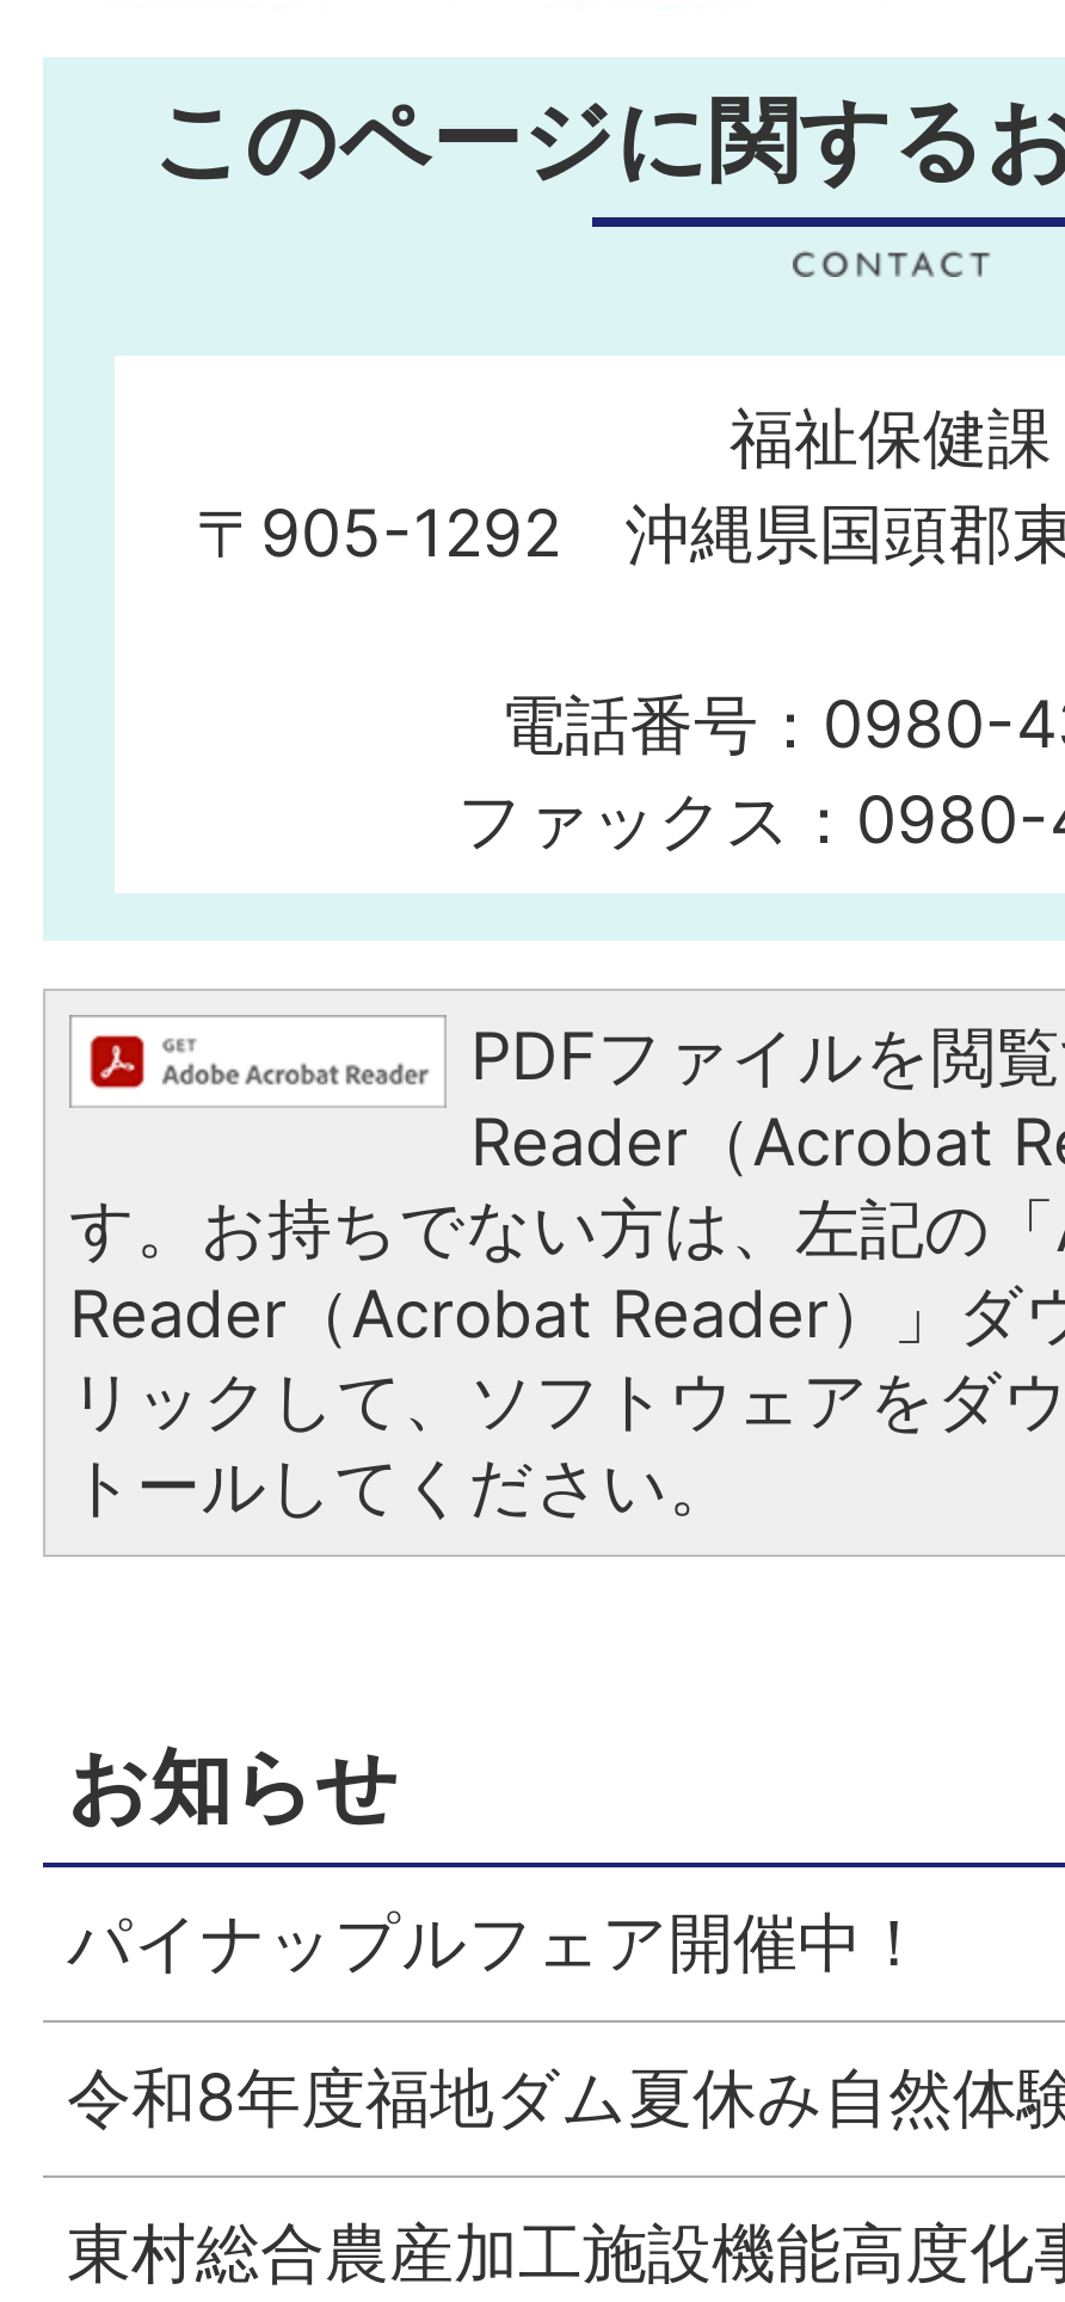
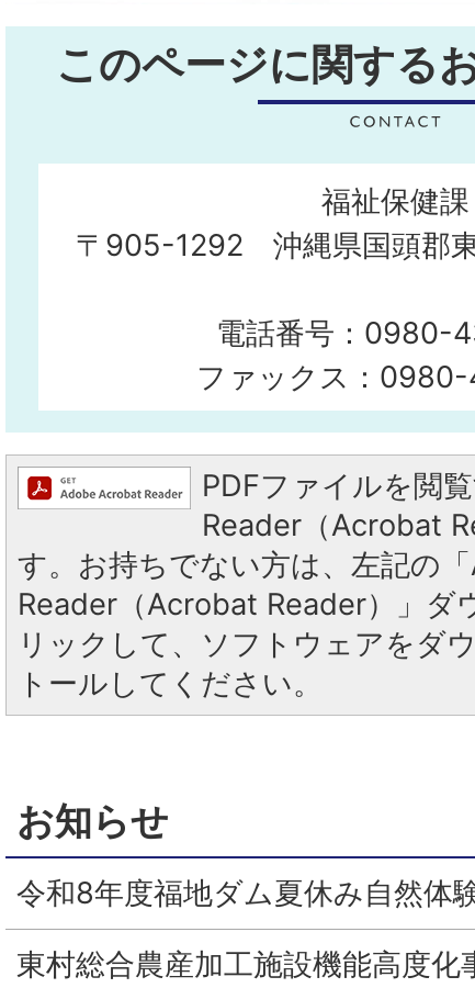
[67,1903,927,1982] パイナップルフェア開催中！ -> none

